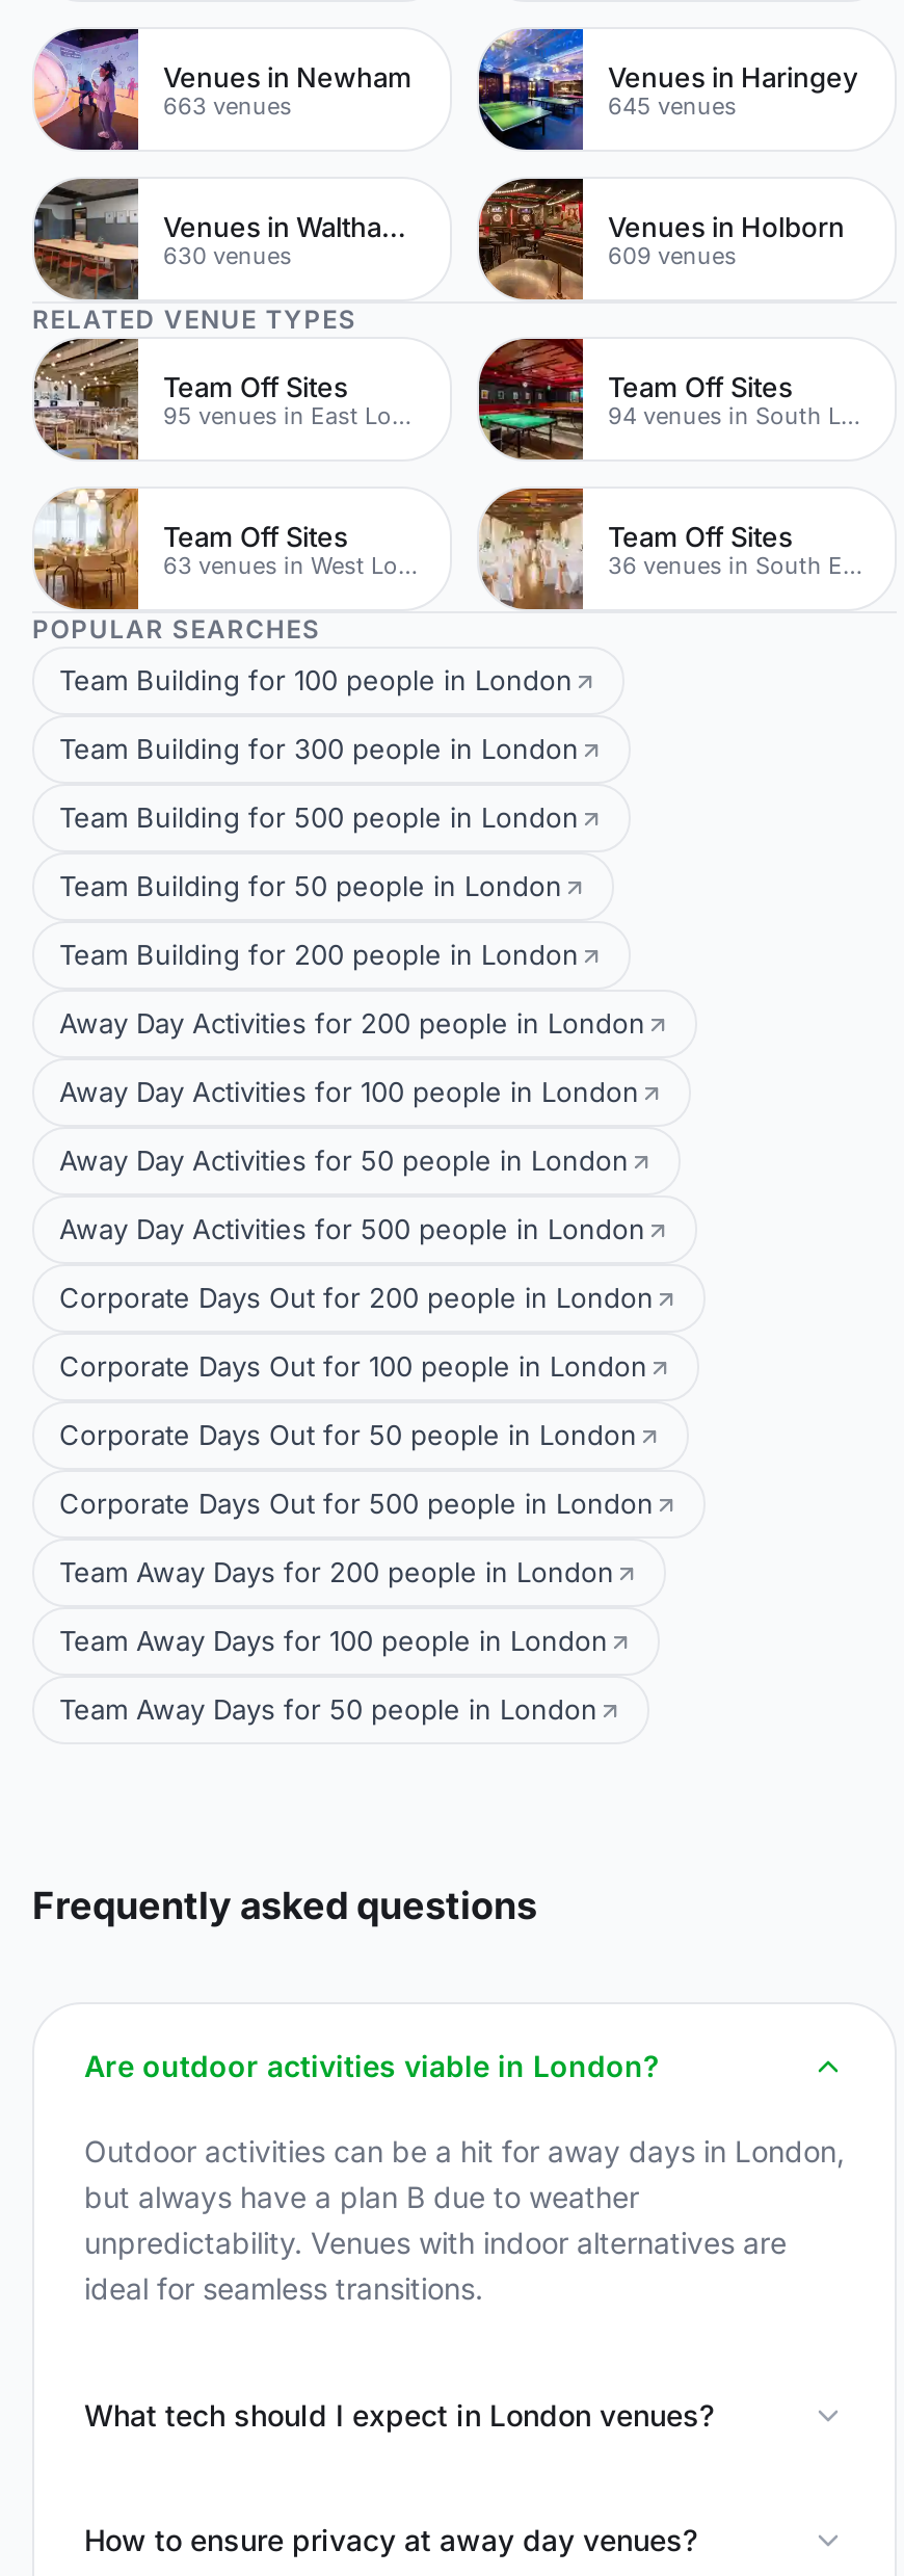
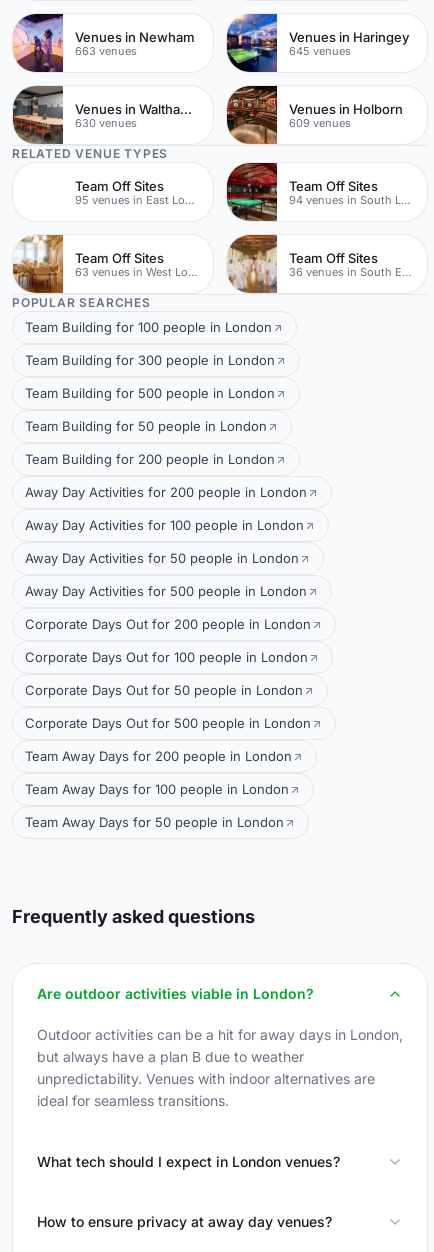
[32,341,140,462] [image] -> none

